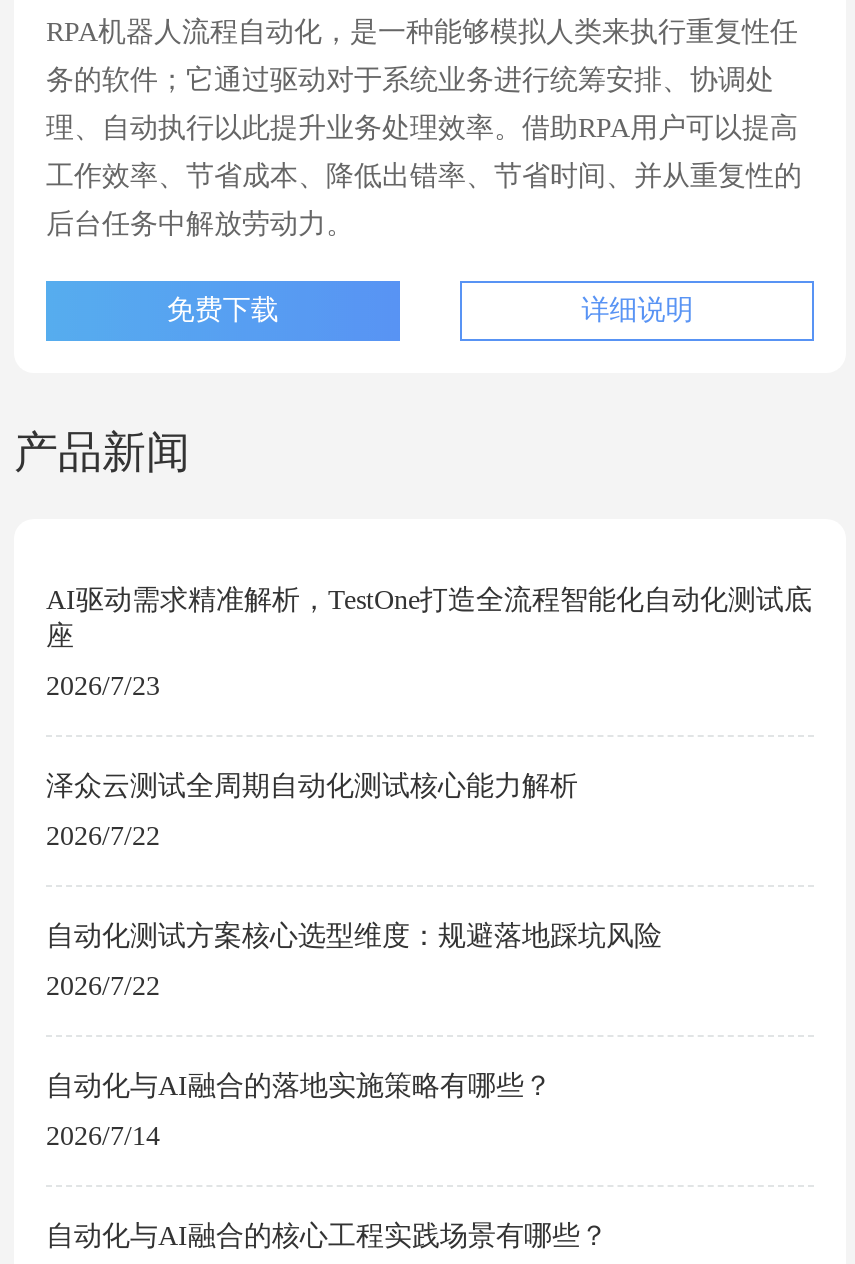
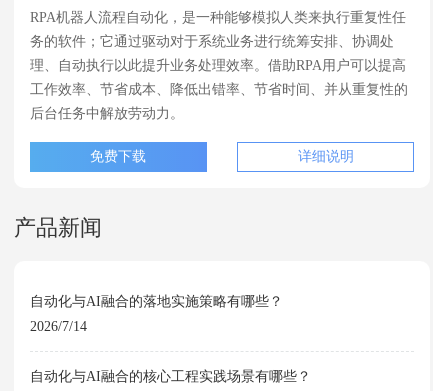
[46,585,812,1001] AI驱动需求精准解析，TestOne打造全流程智能化自动化测试底 | 座 | 2026/7/23 | 泽众云测试全周期自动化测试核心能力解析 | 2026/7/22 | 自动化测试方案核心选型维度：规避落地踩坑风险 | 2026/7/22 -> none

